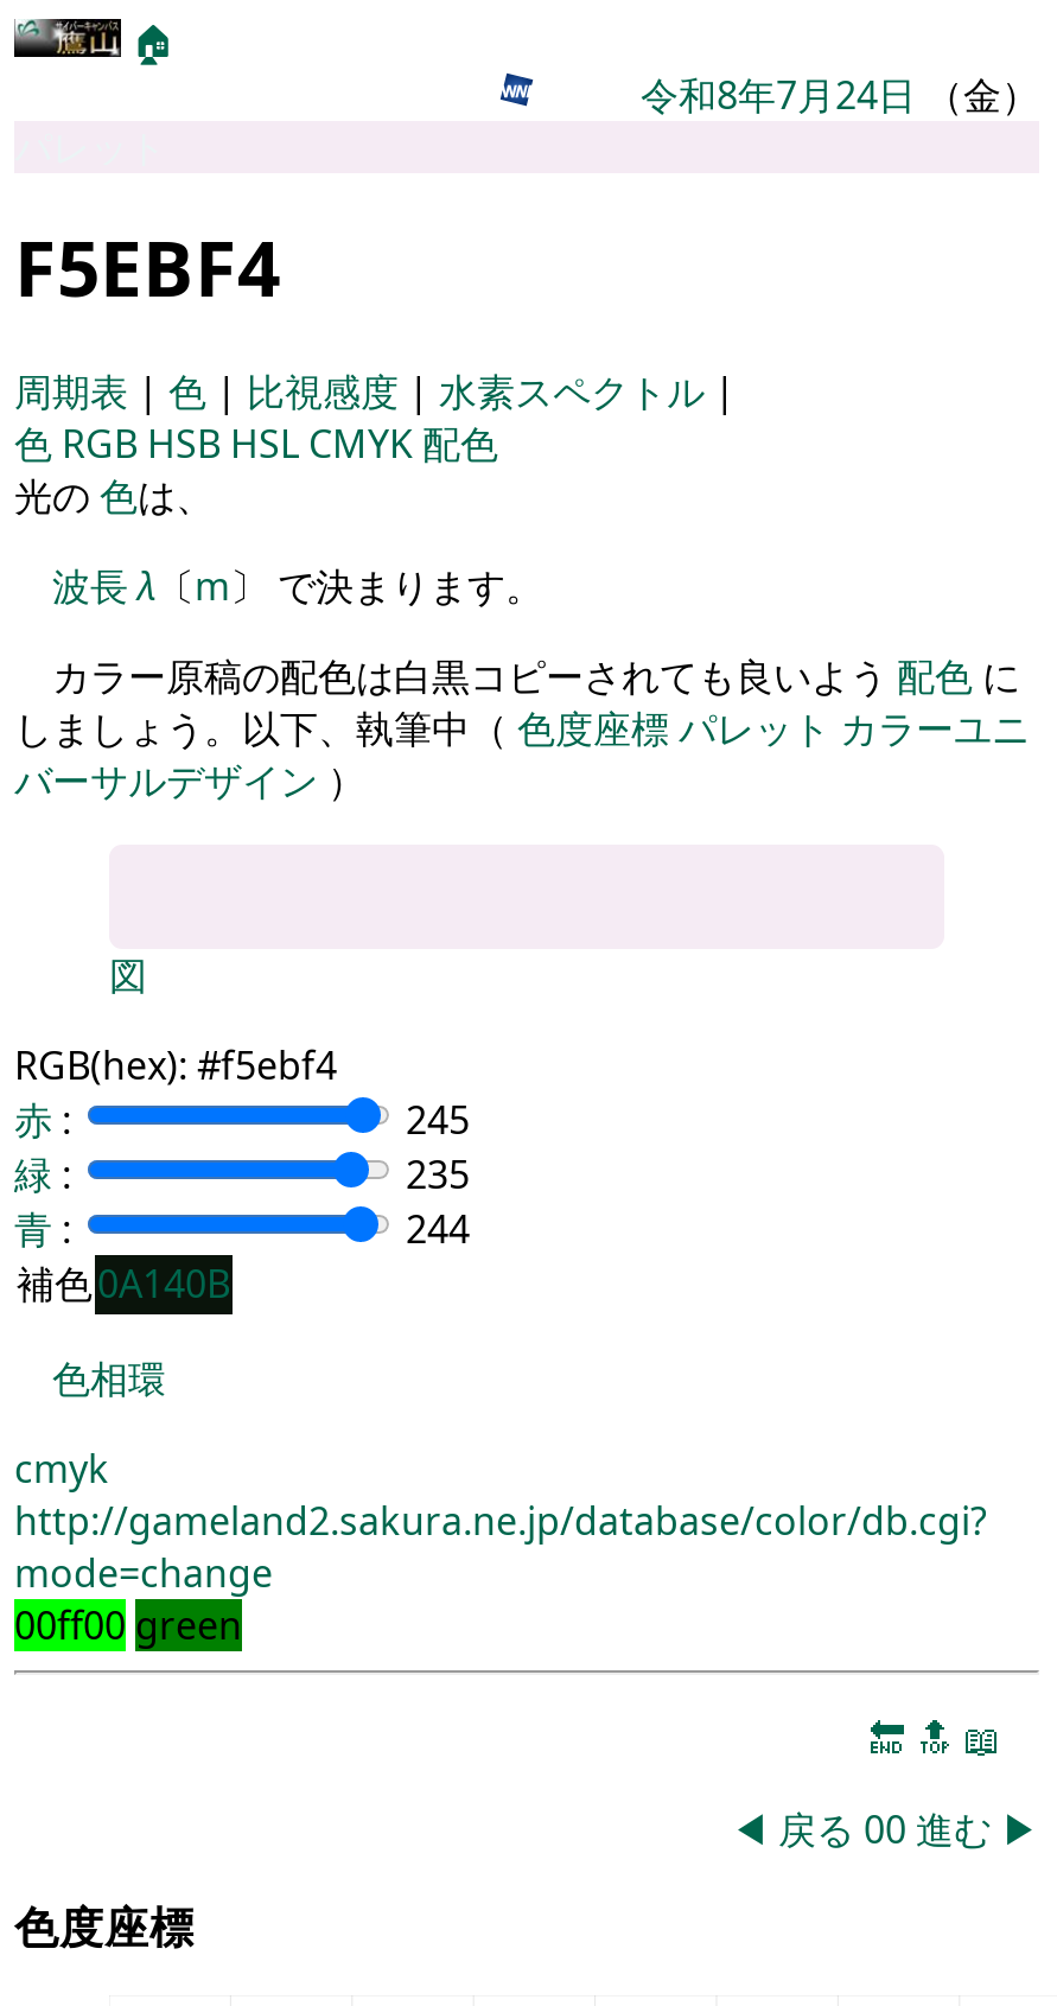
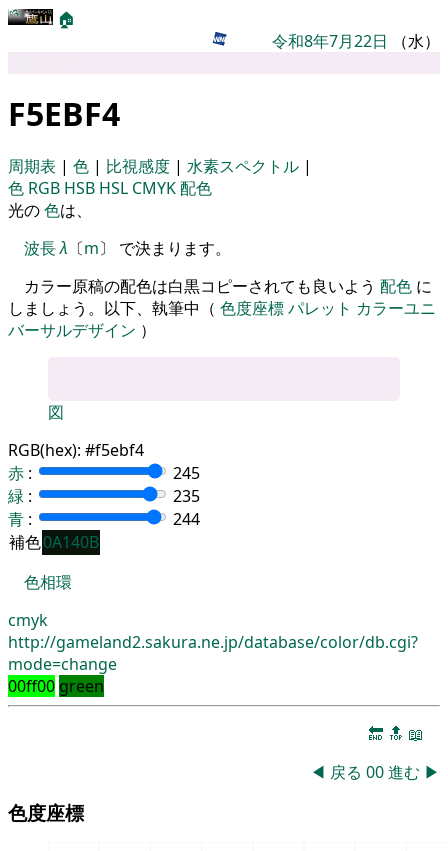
[641,69,1039,121] 令和8年7月24日（金） -> [272,30,440,52] 令和8年7月22日（水）

